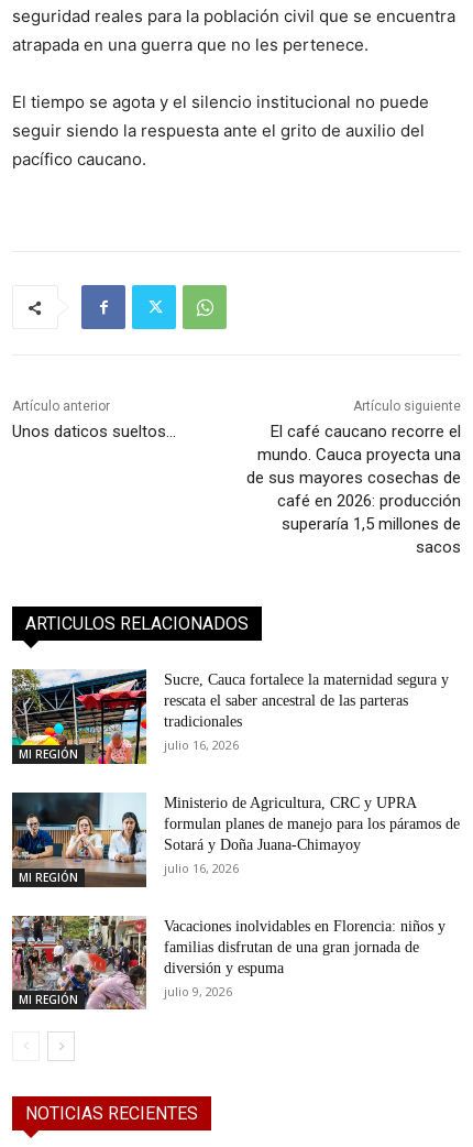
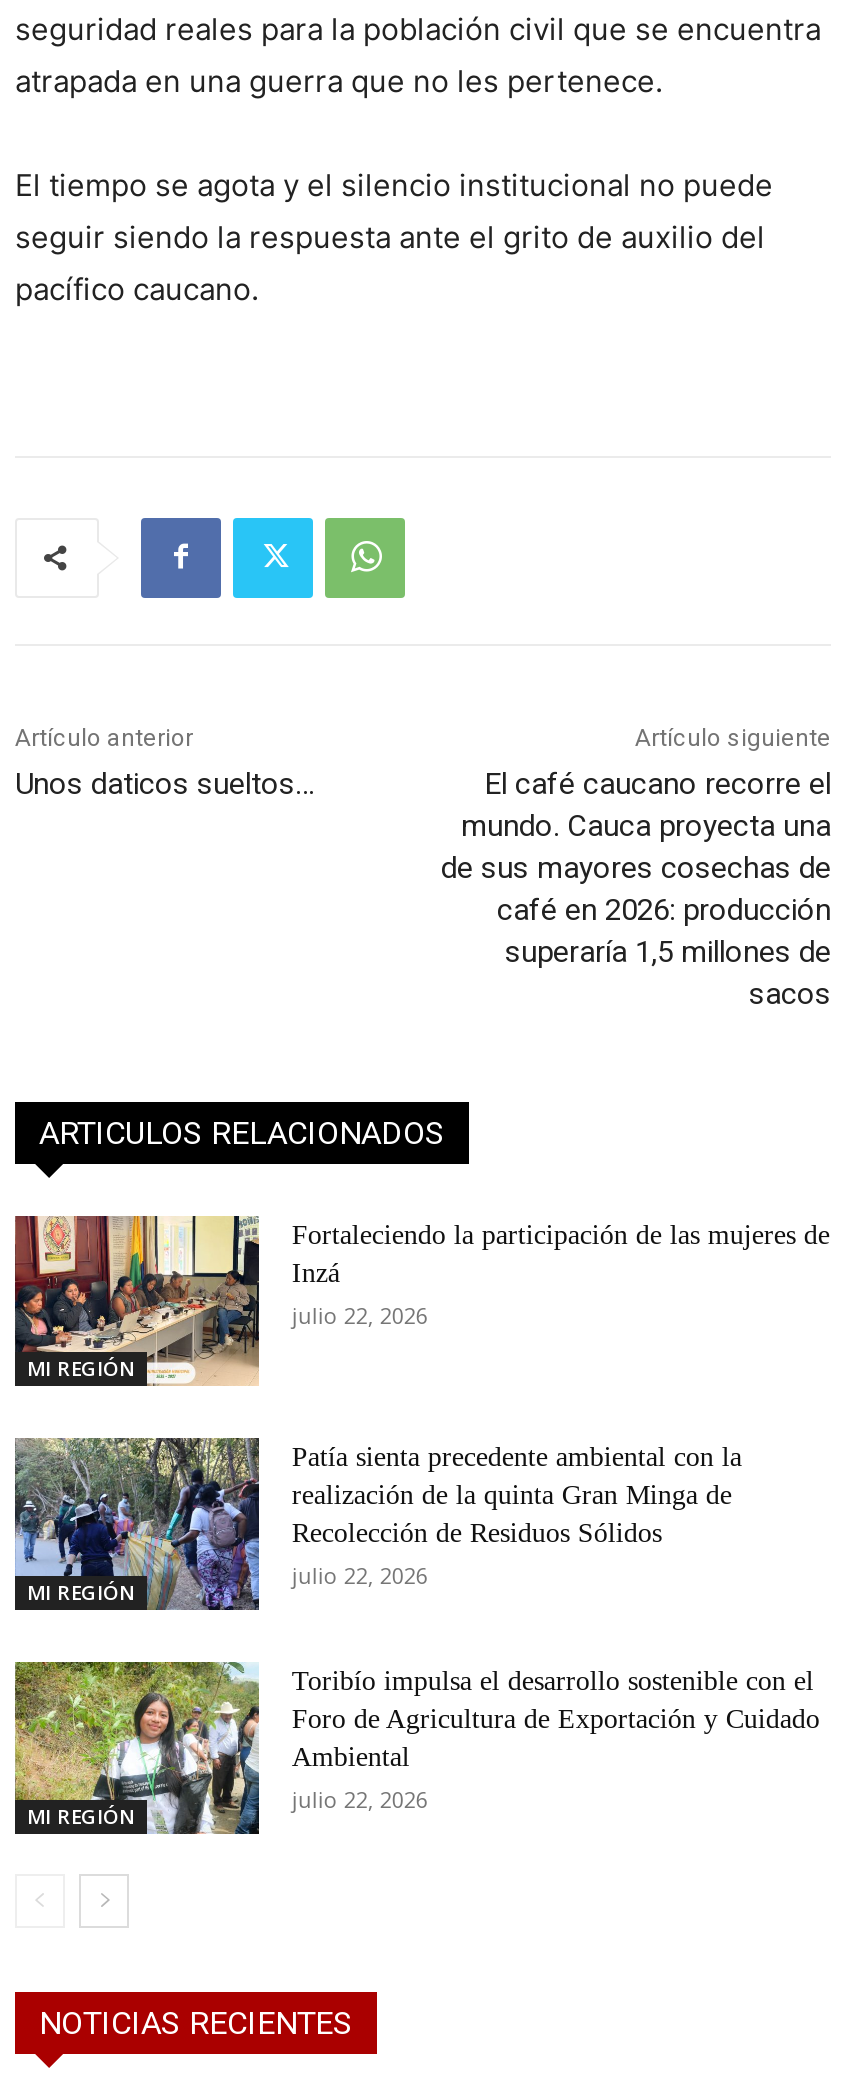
[11,668,449,765] [image] | Sucre, Cauca fortalece la maternidad segura y | rescata el saber ancestral de las parteras | tradicionales | julio 16, 2026 -> [13,1215,830,1387] [image] | Fortaleciendo la participación de las mujeres de | Inzá | julio 22, 2026
[11,791,460,888] [image] | Ministerio de Agricultura, CRC y UPRA | formulan planes de manejo para los páramos de | Sotará y Doña Juana-Chimayoy | julio 16, 2026 -> [15,1437,742,1611] [image] | Patía sienta precedente ambiental con la | realización de la quinta Gran Minga de | Recolección de Residuos Sólidos | julio 22, 2026
[12,915,446,1011] [image] | Vacaciones inolvidables en Florencia: niños y | familias disfrutan de una gran jornada de | diversión y espuma | julio 9, 2026 -> [15,1661,820,1835] [image] | Toribío impulsa el desarrollo sostenible con el | Foro de Agricultura de Exportación y Cuidado | Ambiental | julio 22, 2026

